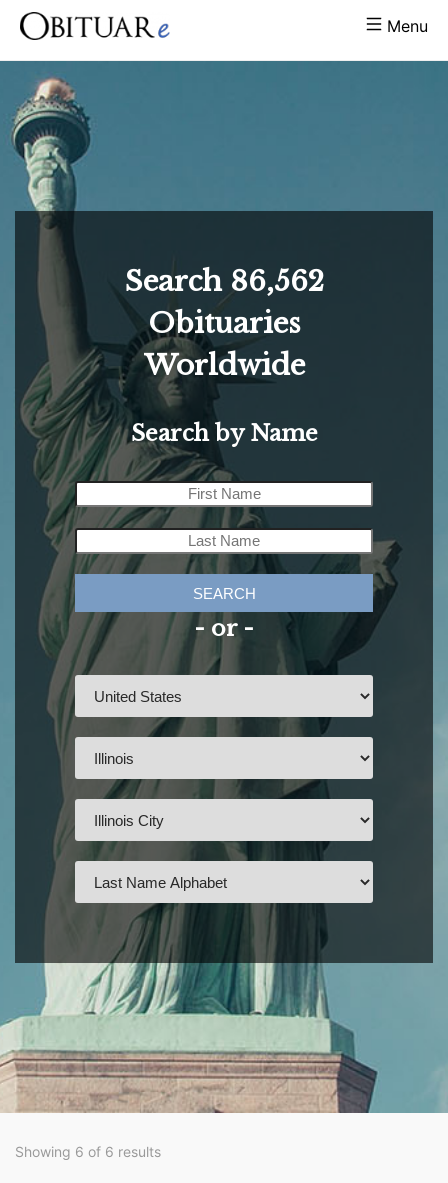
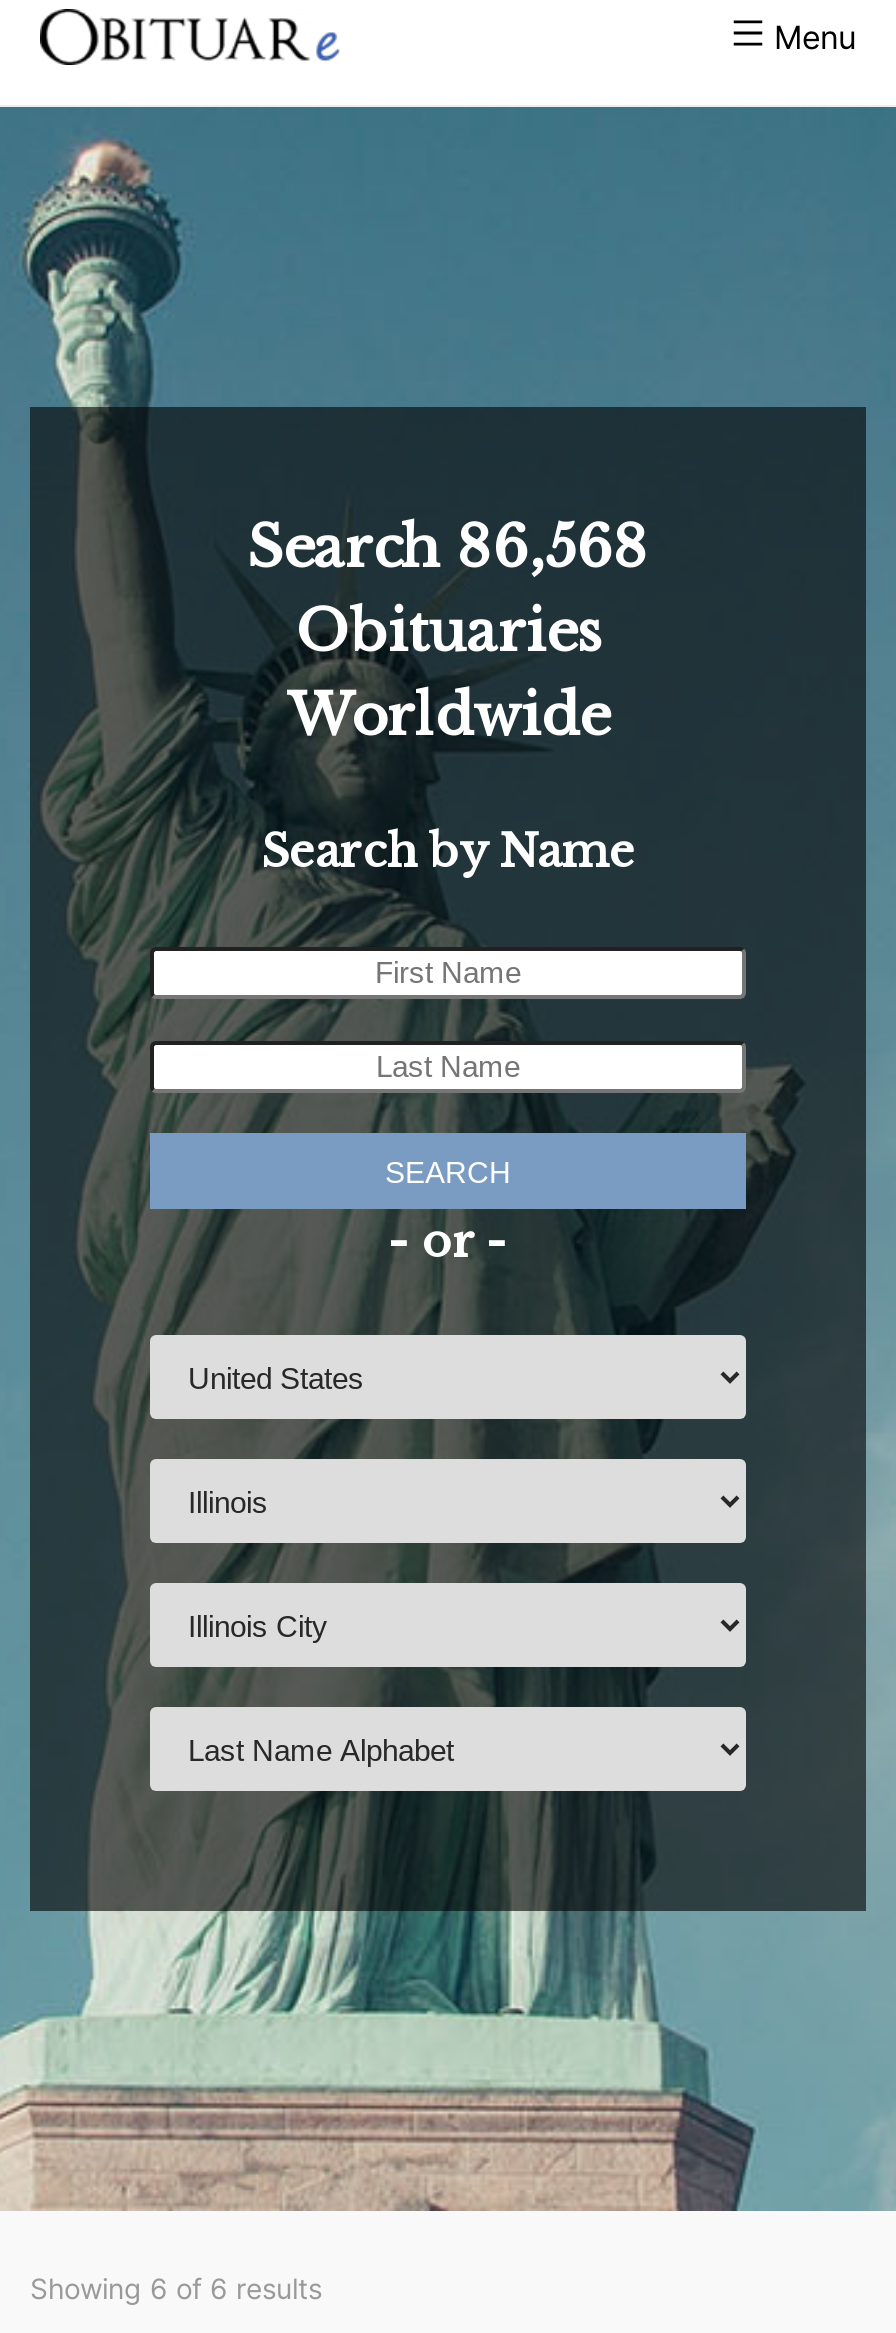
[124,264,323,299] Search 86,562 -> [247,513,649,583] Search 86,568

